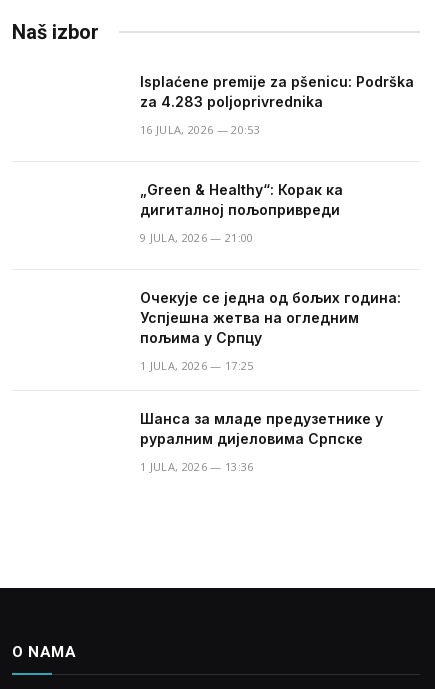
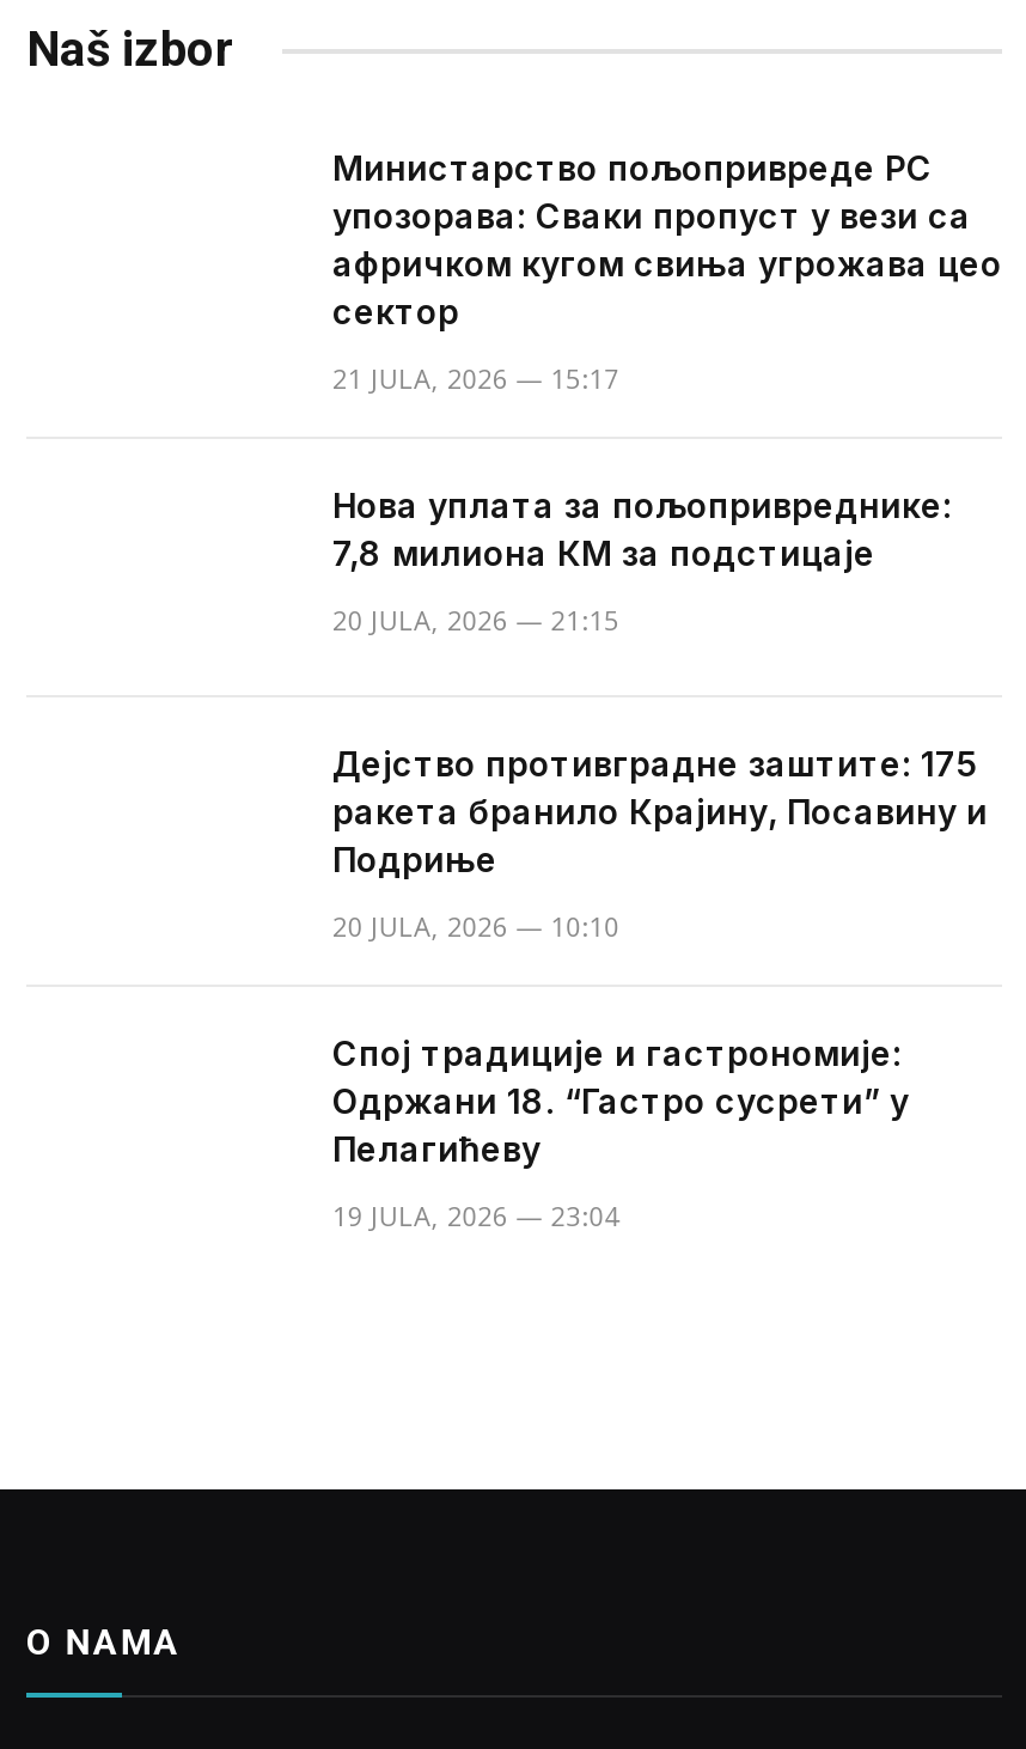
[140,73,414,110] Isplaćene premije za pšenicu: Podrška | za 4.283 poljoprivrednika -> [332,147,1002,332] Министарство пољопривреде РС | упозорава: Сваки пропуст у вези са | афричком кугом свиња угрожава цео | сектор
[140,122,260,137] 16 JULA, 2026 — 20:53 -> [332,360,619,396] 21 JULA, 2026 — 15:17
[140,181,343,218] „Green & Healthy“: Корак ка | дигиталној пољопривреди -> [332,485,952,573] Нова уплата за пољопривреднике: | 7,8 милиона КМ за подстицаје
[140,230,254,245] 9 JULA, 2026 — 21:00 -> [332,602,619,638] 20 JULA, 2026 — 21:15
[140,289,401,346] Очекује се једна од бољих година: | Успјешна жетва на огледним | пољима у Српцу -> [332,743,988,880] Дејство противградне заштите: 175 | ракета бранило Крајину, Посавину и | Подриње
[140,358,254,373] 1 JULA, 2026 — 17:25 -> [332,908,619,944] 20 JULA, 2026 — 10:10
[140,410,383,447] Шанса за младе предузетнике у | руралним дијеловима Српске -> [332,1033,909,1169] Спој традиције и гастрономије: | Одржани 18. “Гастро сусрети” у | Пелагићеву
[140,459,254,474] 1 JULA, 2026 — 13:36 -> [332,1198,619,1234] 19 JULA, 2026 — 23:04

